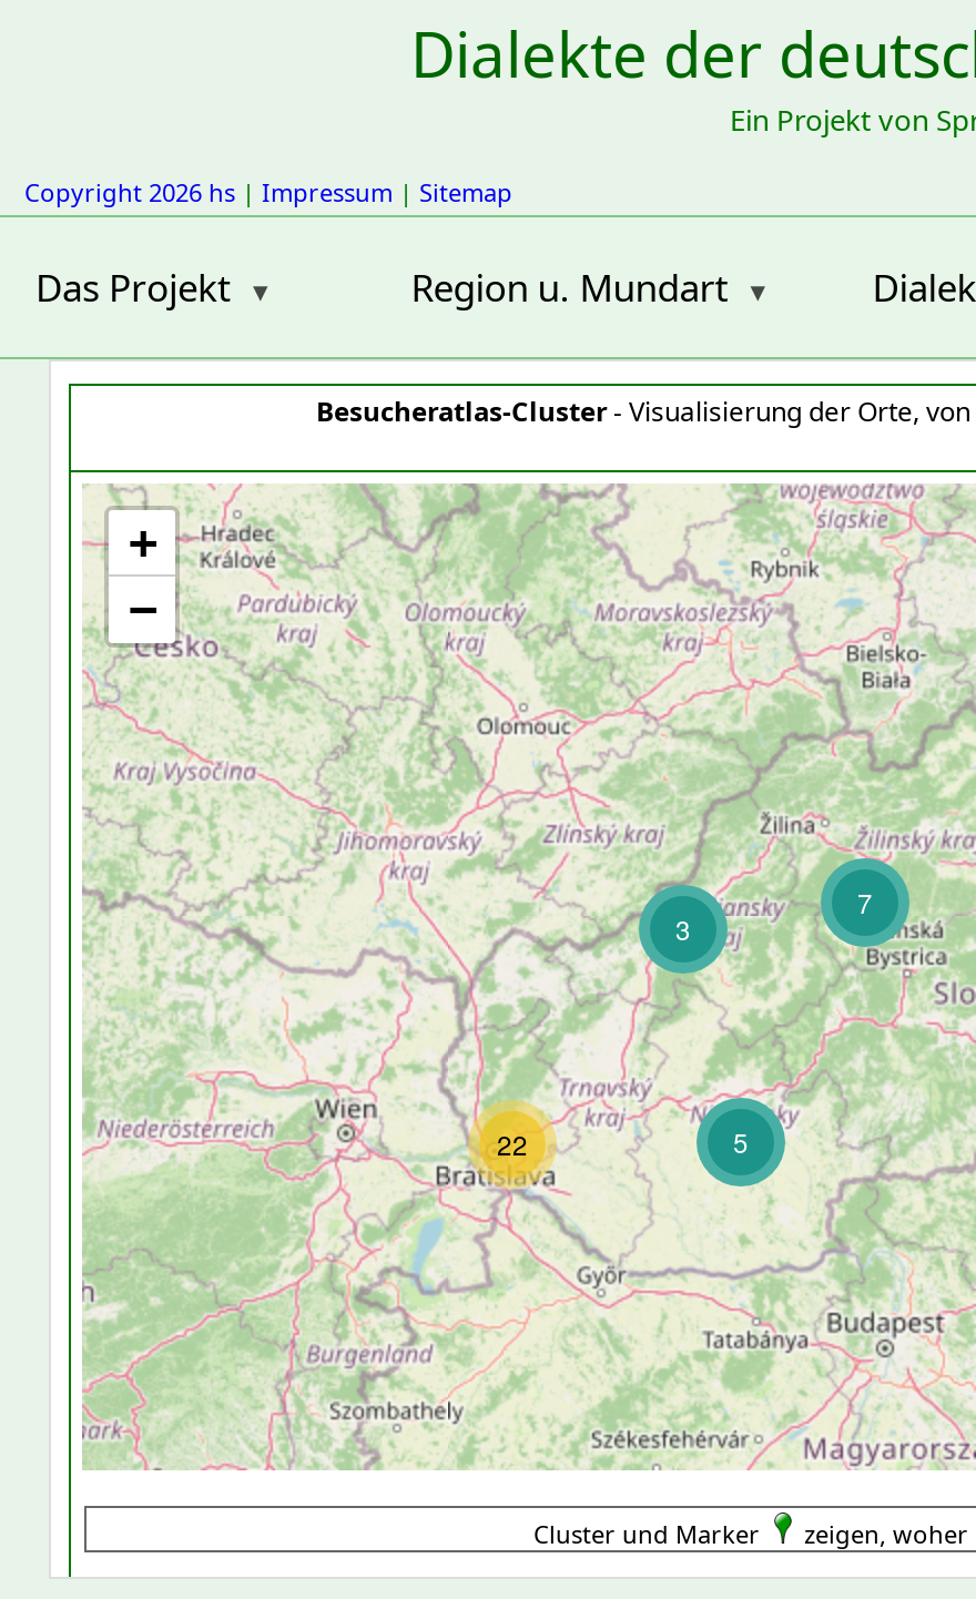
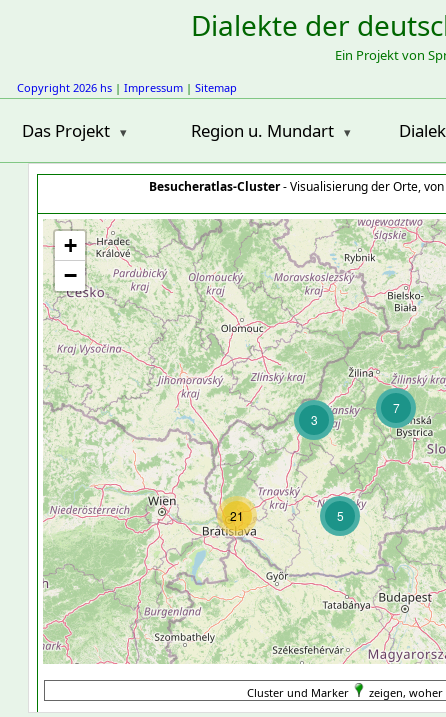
[497,1124,528,1162] 22 -> [230,507,244,524] 21

